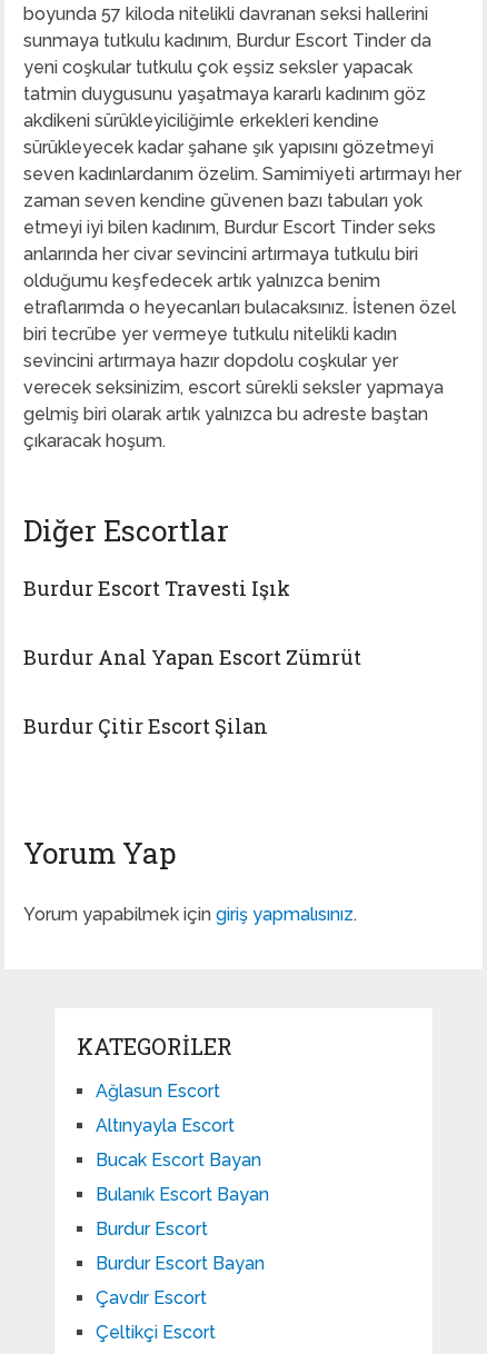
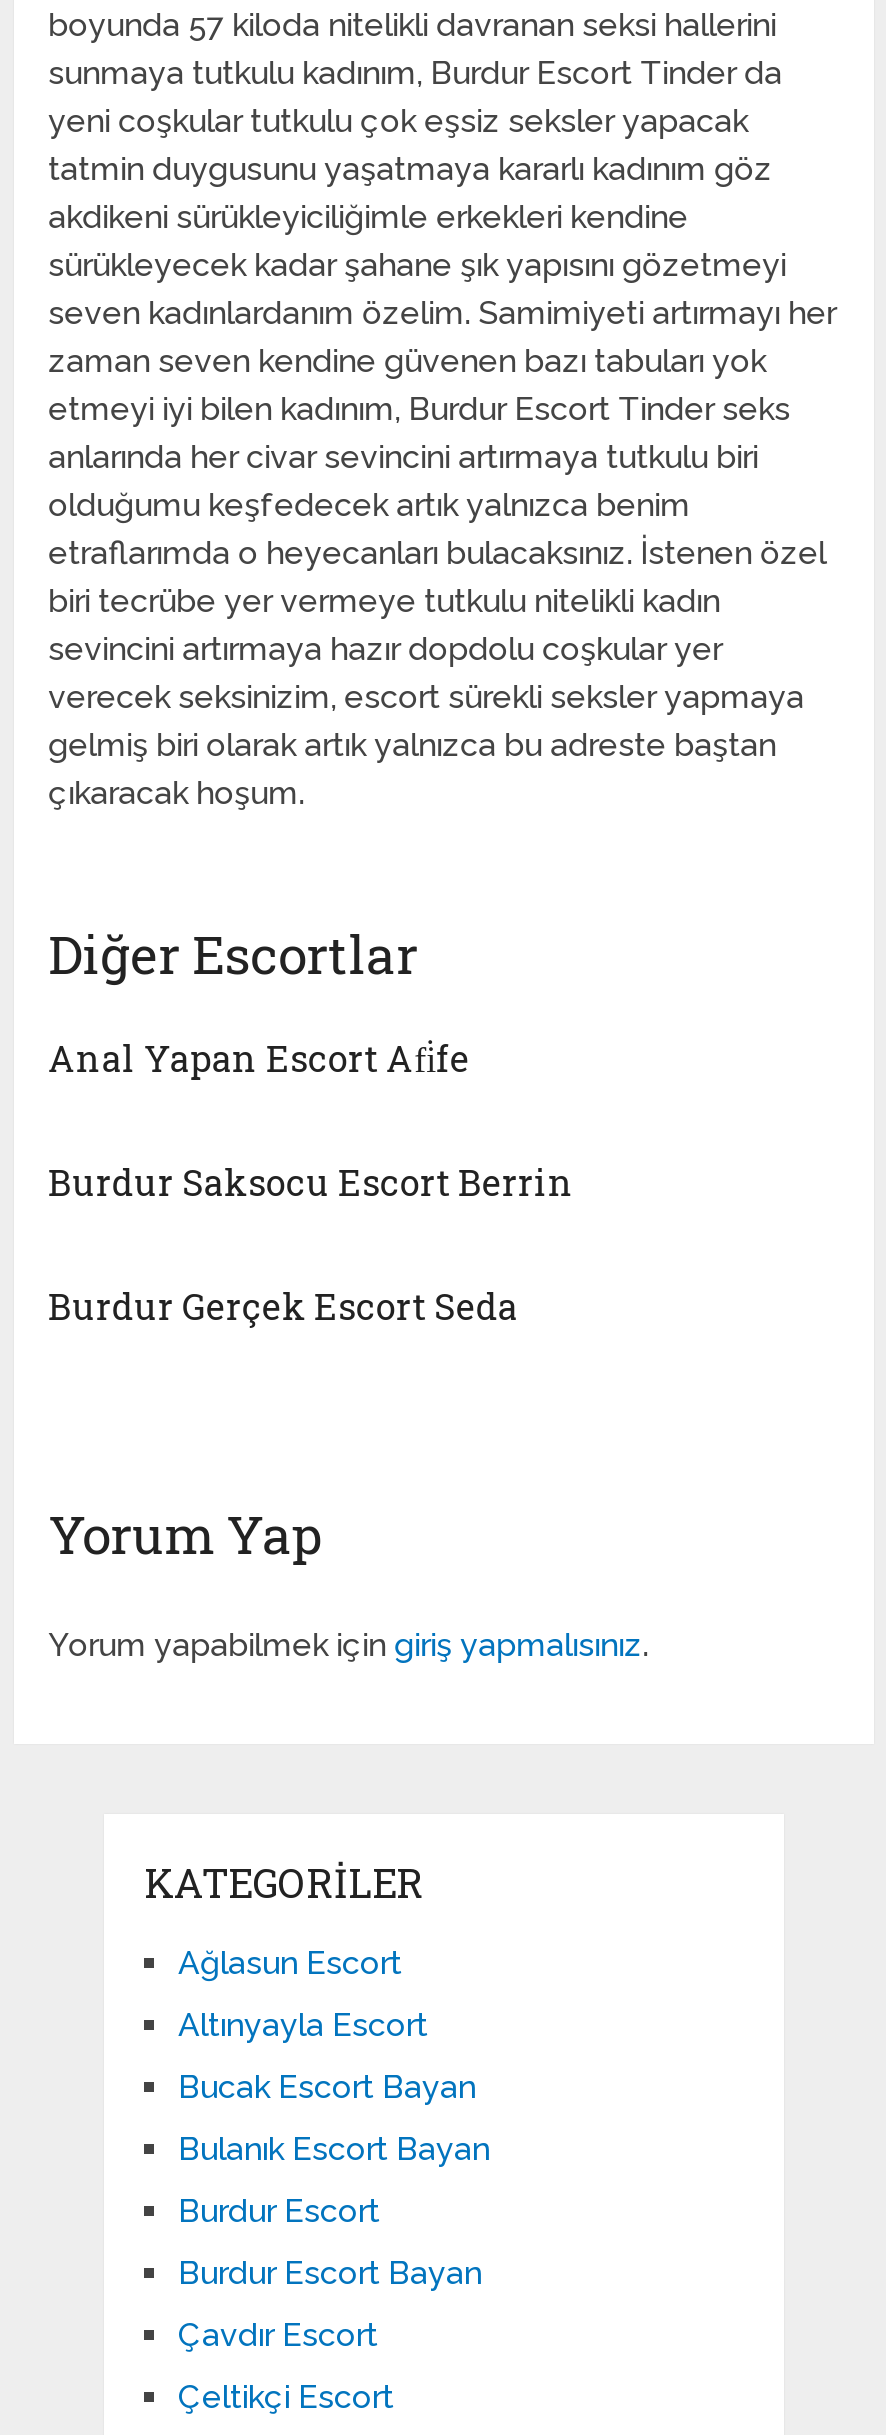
[23,575,290,601] Burdur Escort Travesti Işık -> [48,1034,470,1082] Anal Yapan Escort Afi̇fe
[23,644,361,670] Burdur Anal Yapan Escort Zümrüt -> [48,1158,574,1206] Burdur Saksocu Escort Berrin
[23,712,268,739] Burdur Çitir Escort Şilan -> [48,1282,518,1330] Burdur Gerçek Escort Seda

